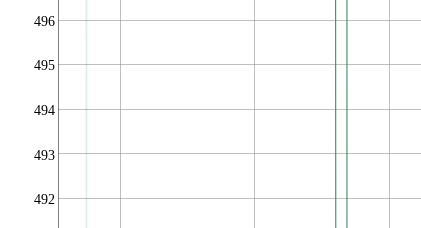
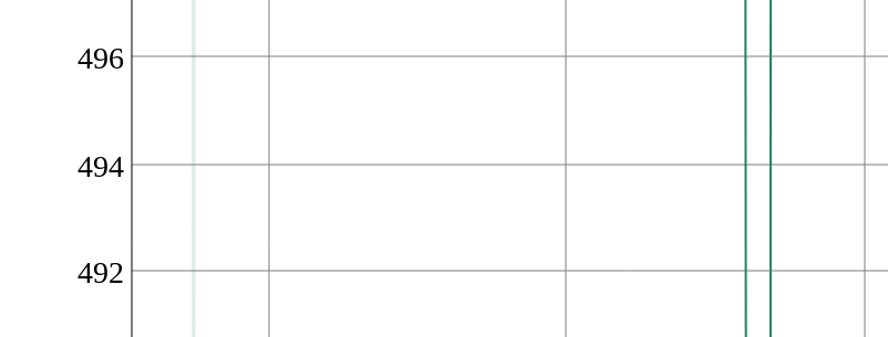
[34,58,55,73] 495 -> none
[34,148,55,163] 493 -> none

